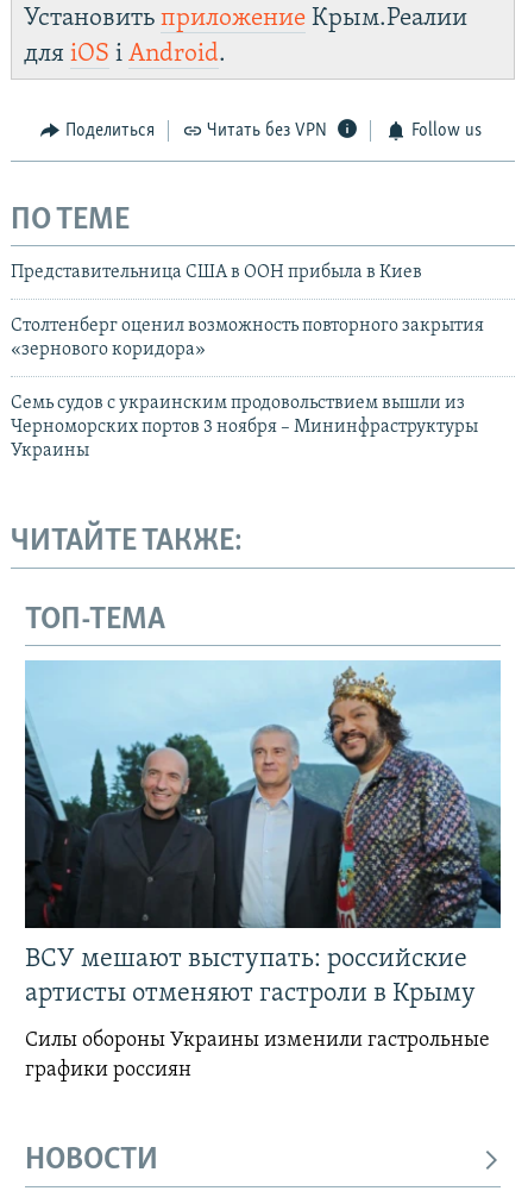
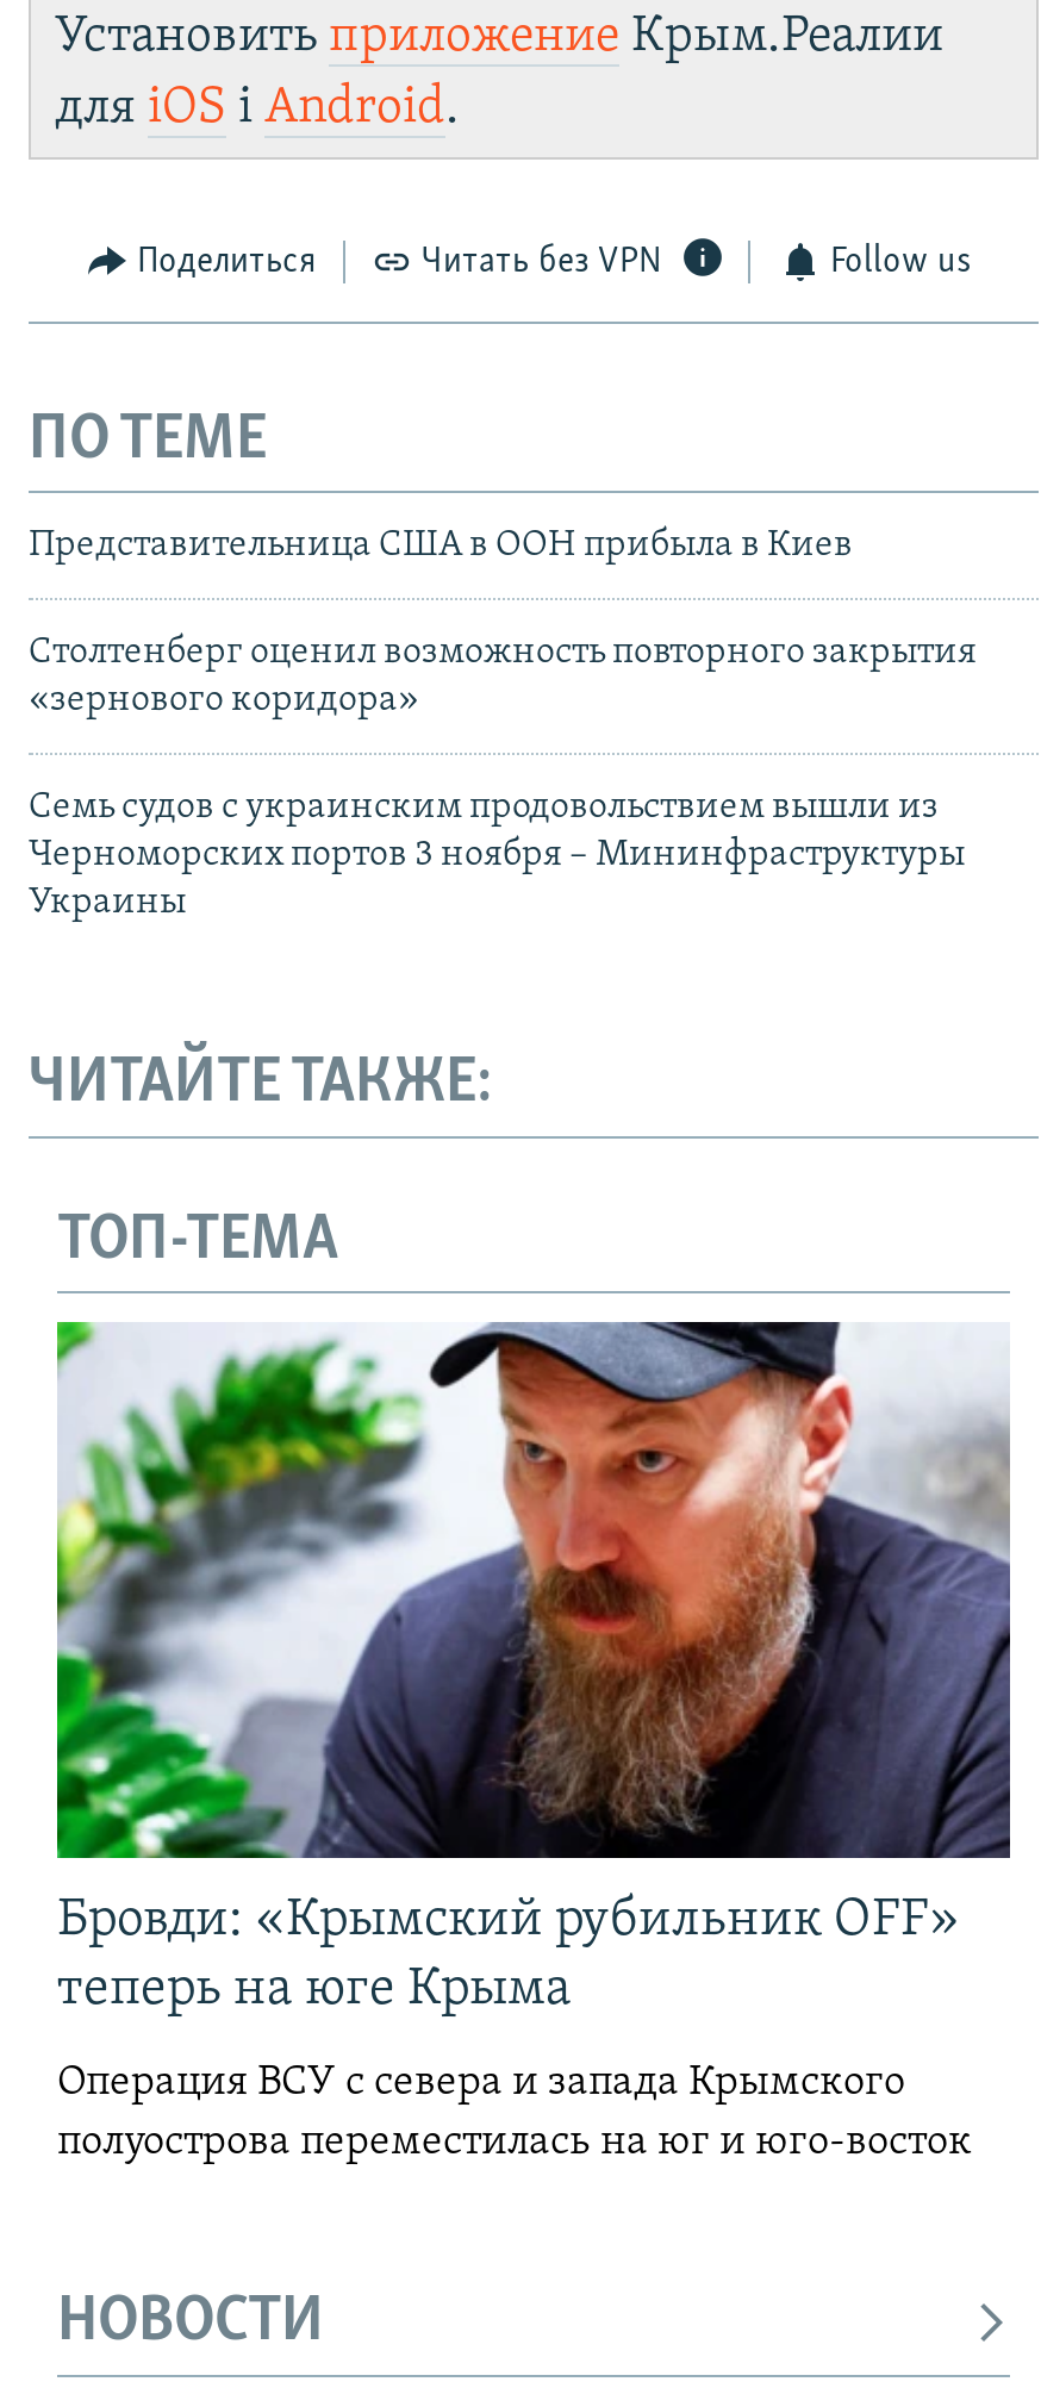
[24,660,502,1008] [image] | ВСУ мешают выступать: российские | артисты отменяют гастроли в Крыму -> [55,1320,1012,2019] [image] | Бровди: «Крымский рубильник OFF» | теперь на юге Крыма
[25,1030,490,1082] Силы обороны Украины изменили гастрольные | графики россиян -> [57,2061,972,2166] Операция ВСУ с севера и запада Крымского | полуострова переместилась на юг и юго-восток

